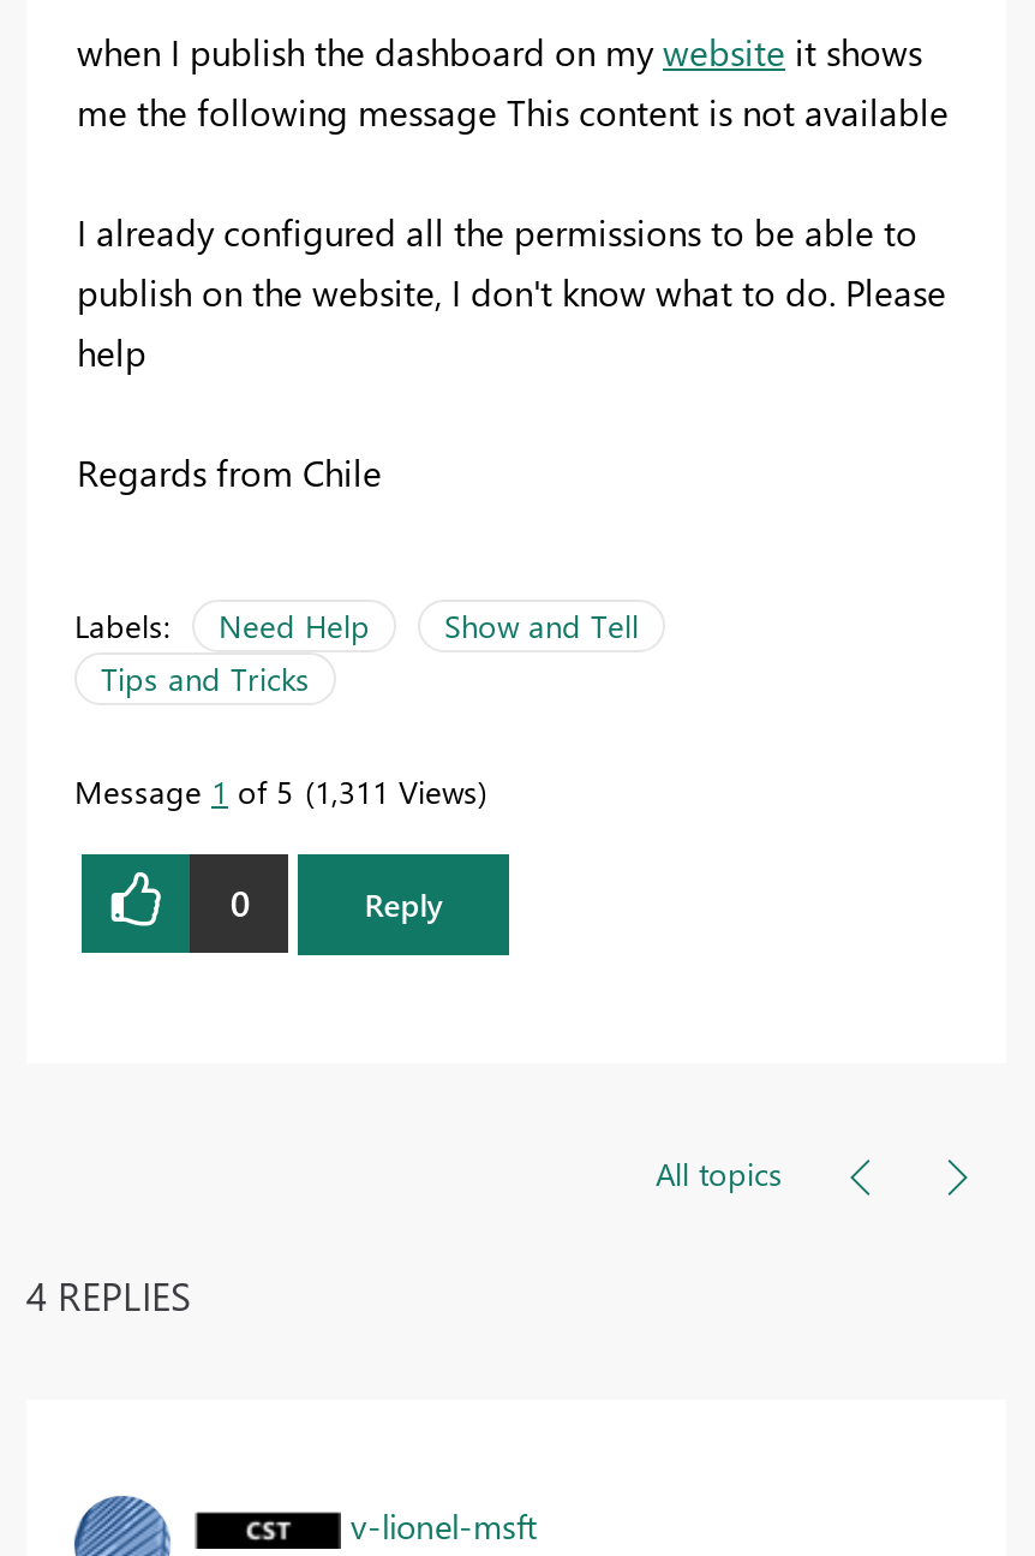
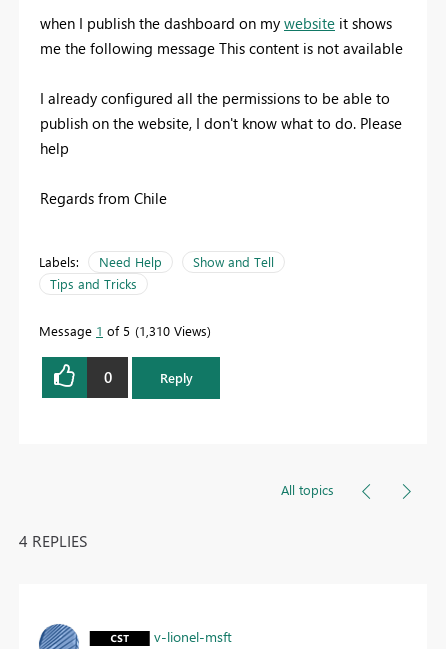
[74,769,478,810] Message 1 of 5 1,311 Views -> [39,322,207,339] Message 1 of 5 1,310 Views

